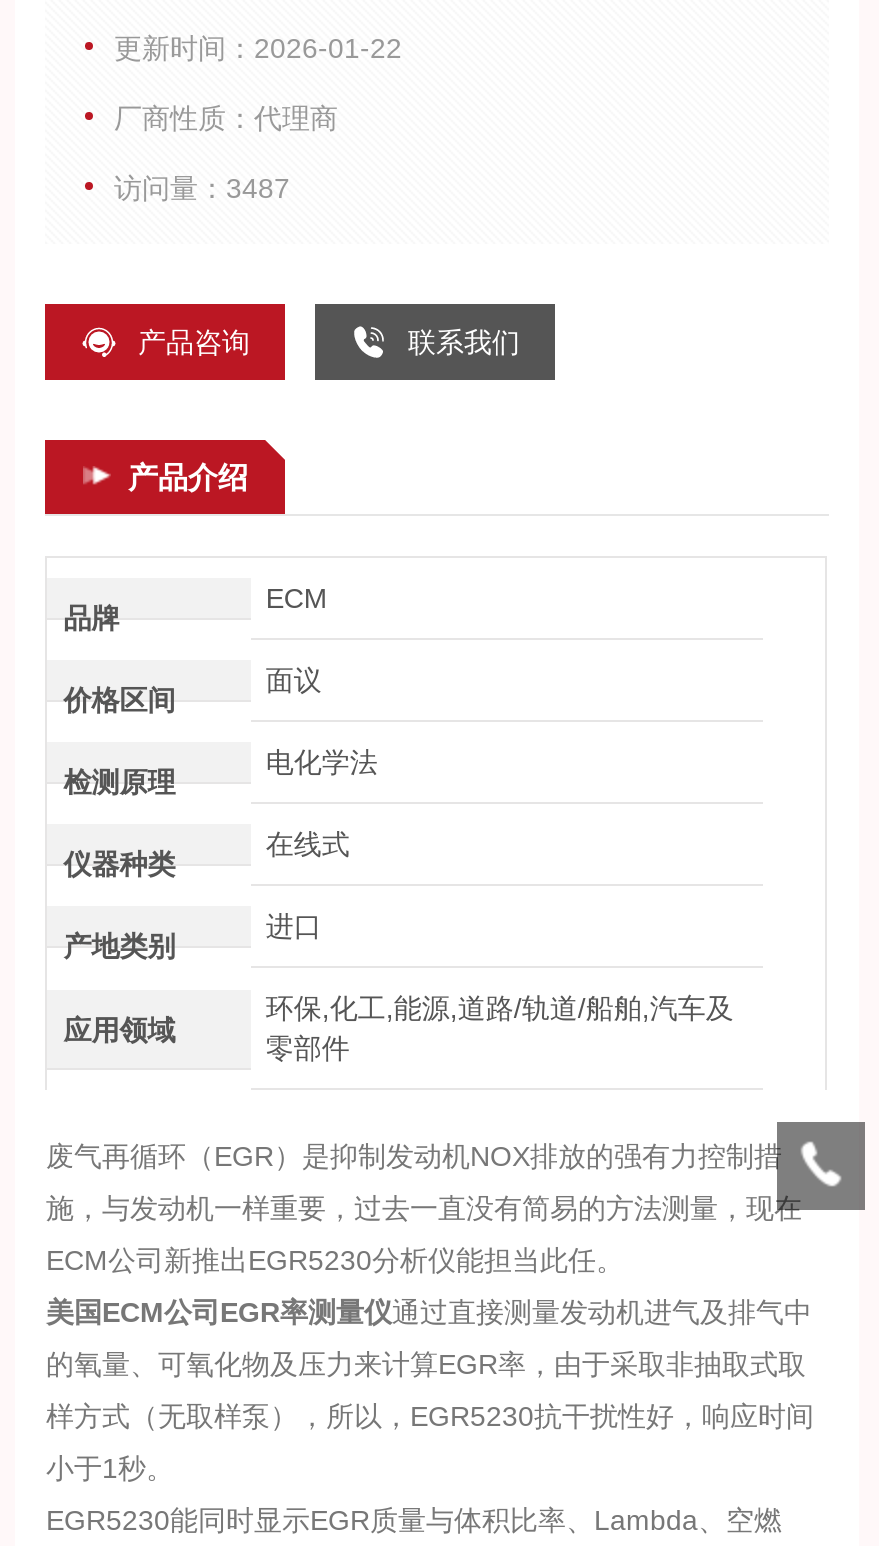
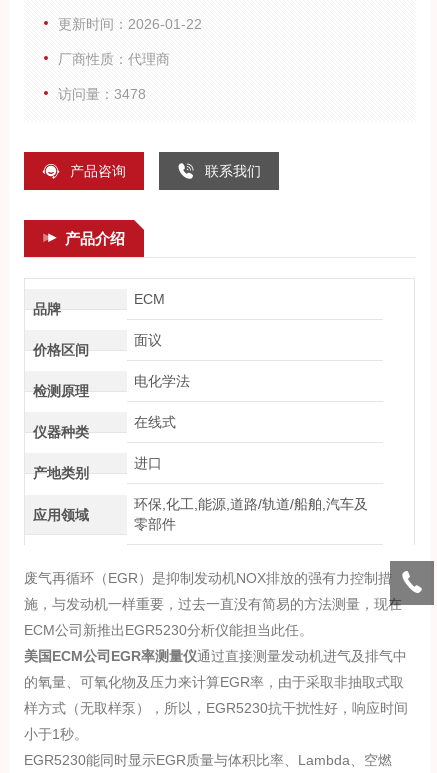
[114,172,290,204] 访问量：3487 -> [58,86,146,102] 访问量：3478

